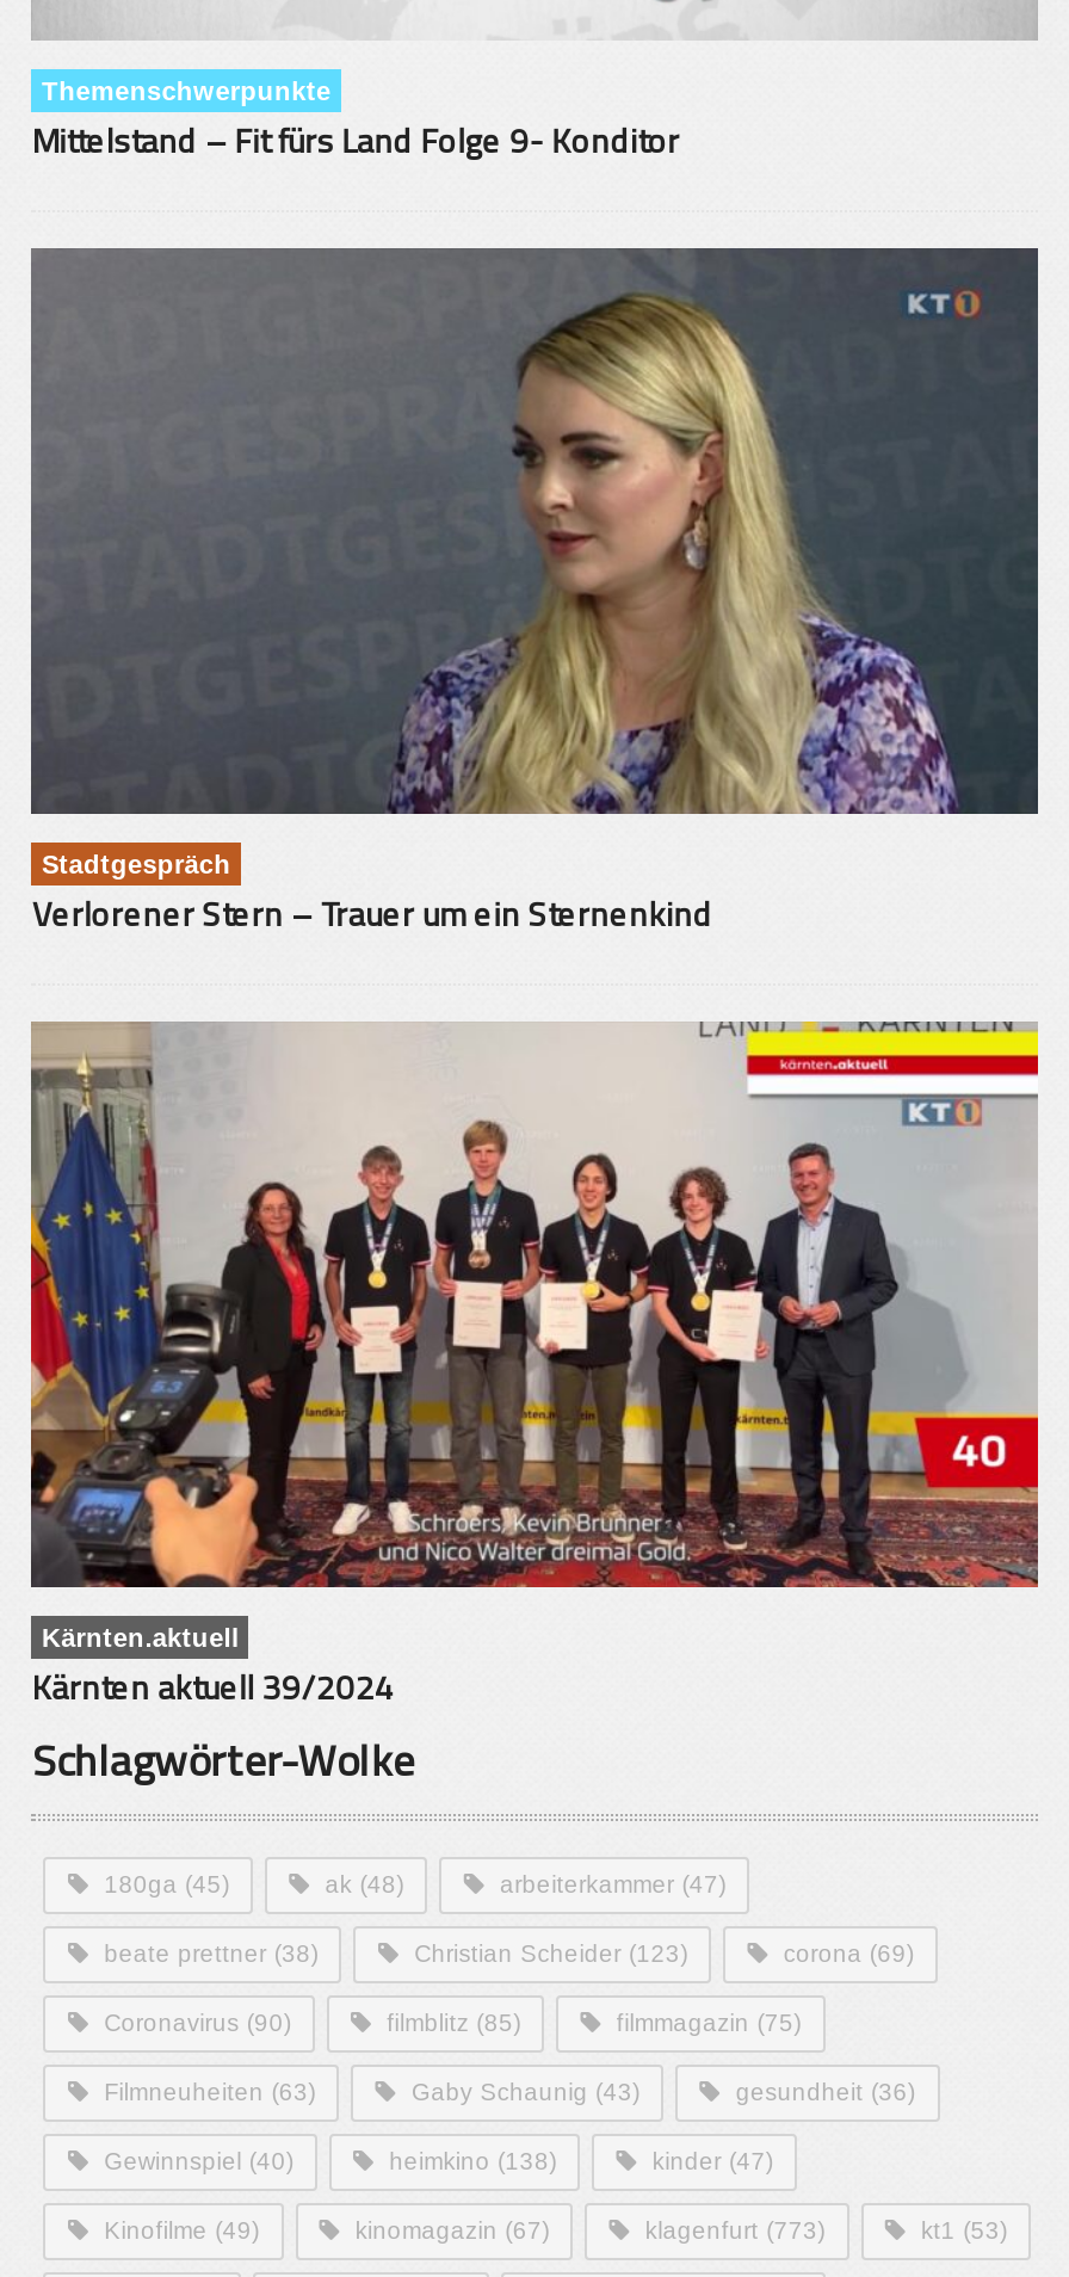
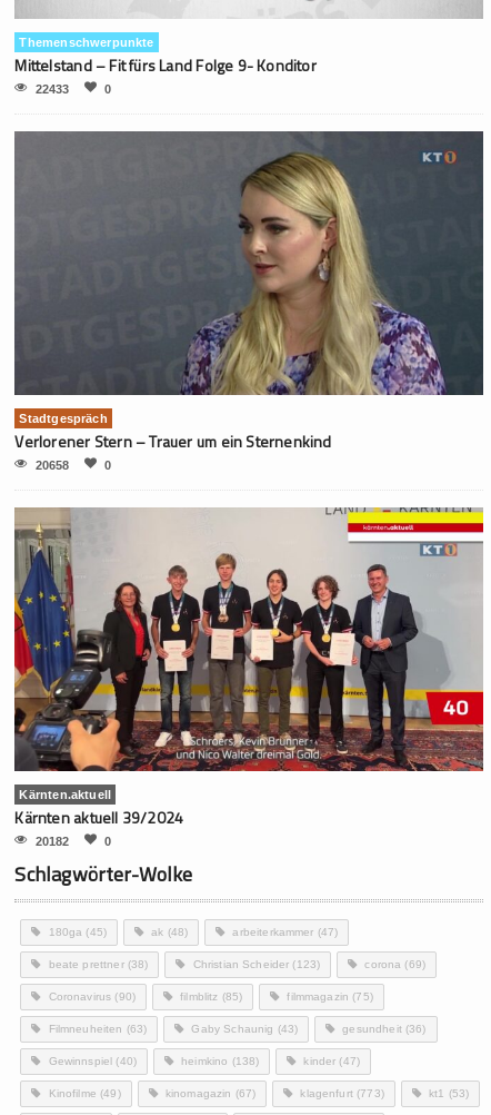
none -> [35,82,111,96] 22433 | 0
none -> [35,458,111,472] 20658 | 0
none -> [35,834,111,847] 20182 | 0

